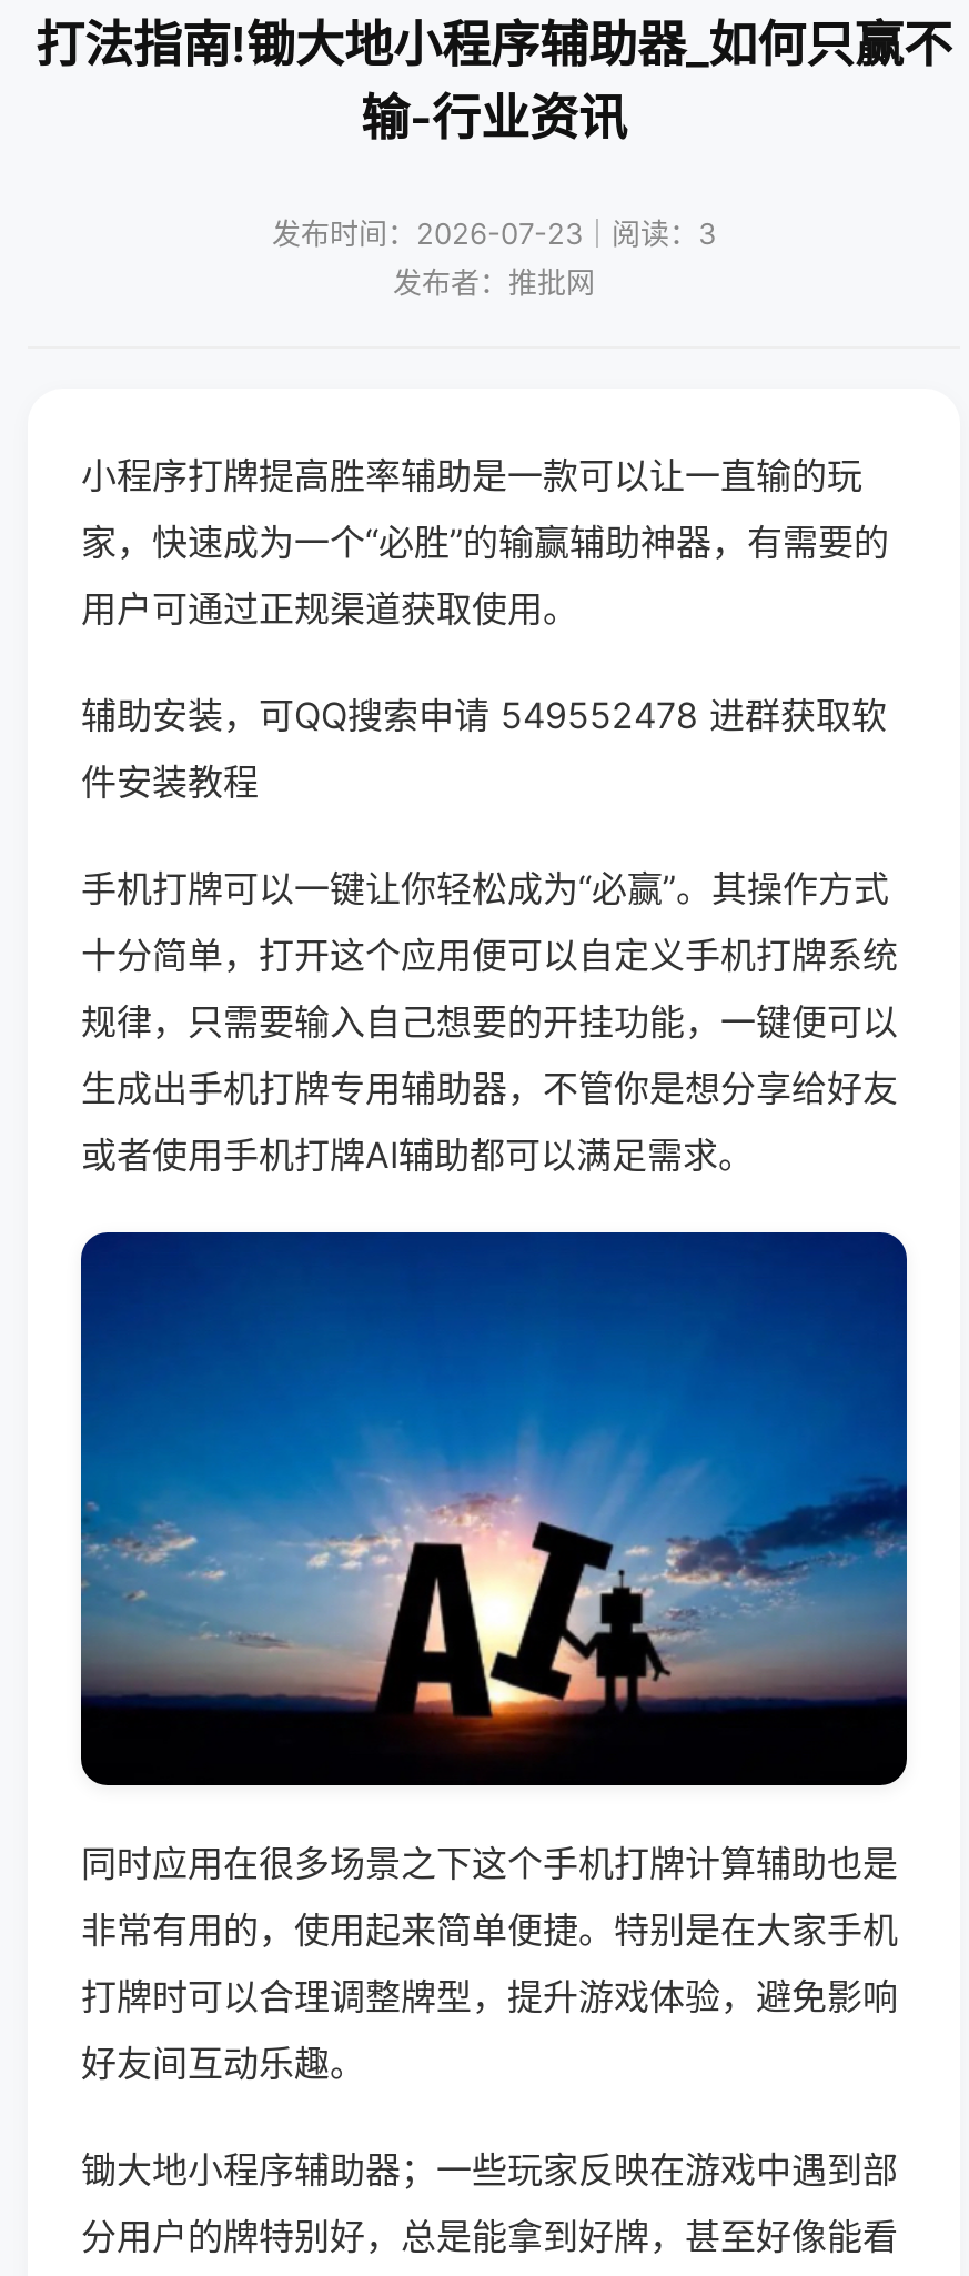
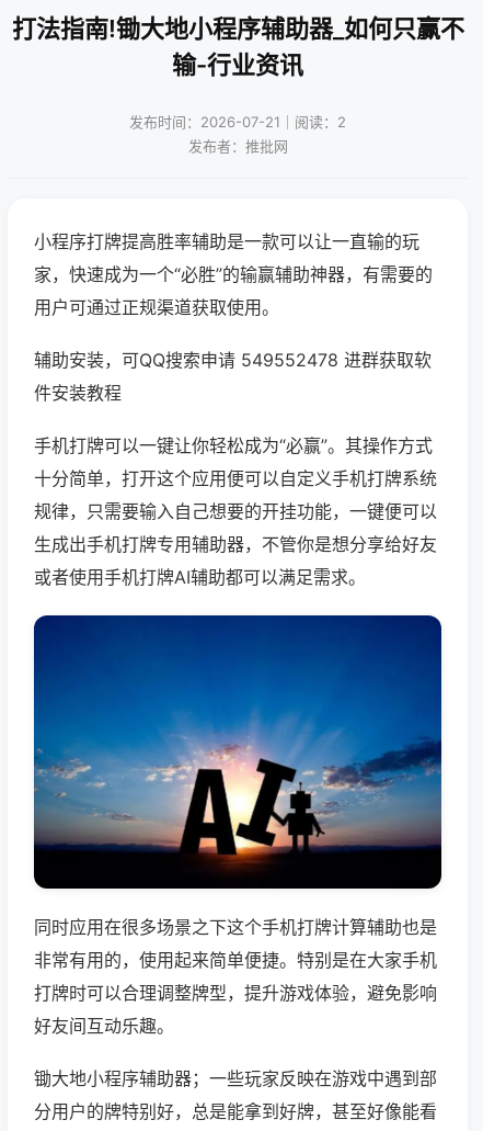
[272,215,716,251] 发布时间：2026-07-23｜阅读：3 -> [129,113,346,131] 发布时间：2026-07-21｜阅读：2

